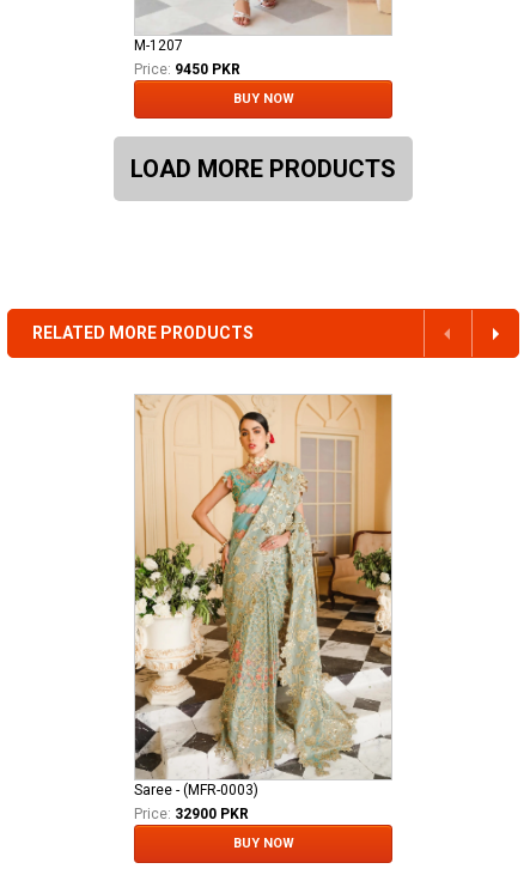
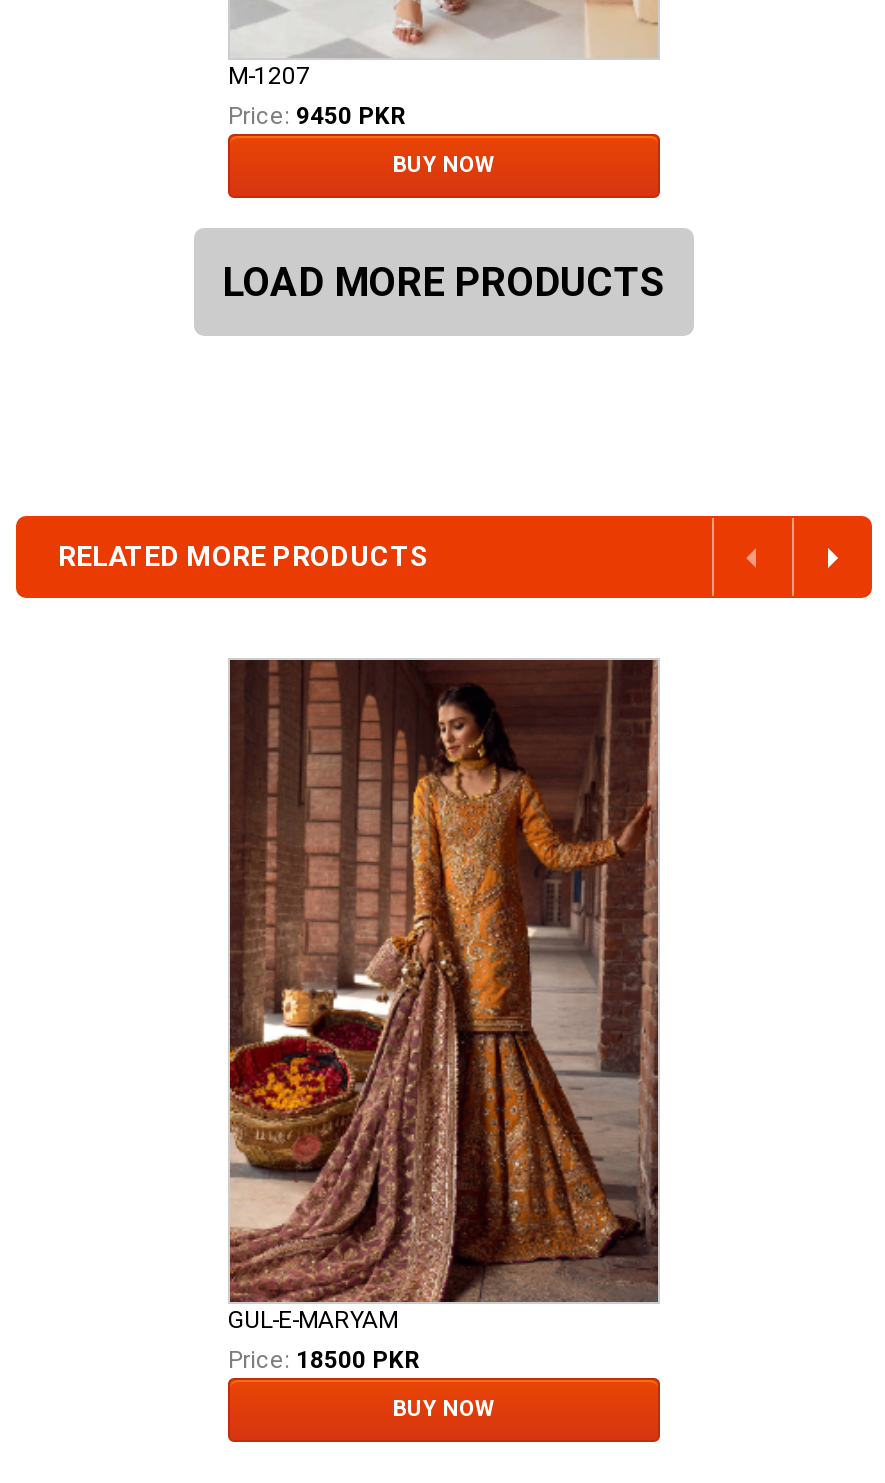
[134,394,392,822] [image] | Saree - (MFR-0003) | Price: 32900 PKR -> [228,658,660,1374] [image] | GUL-E-MARYAM | Price: 18500 PKR

